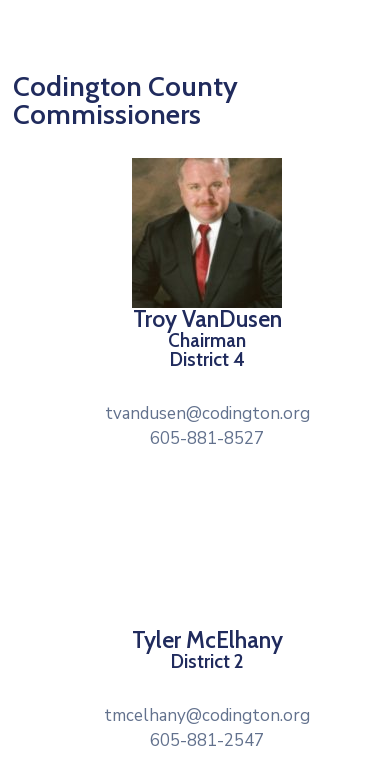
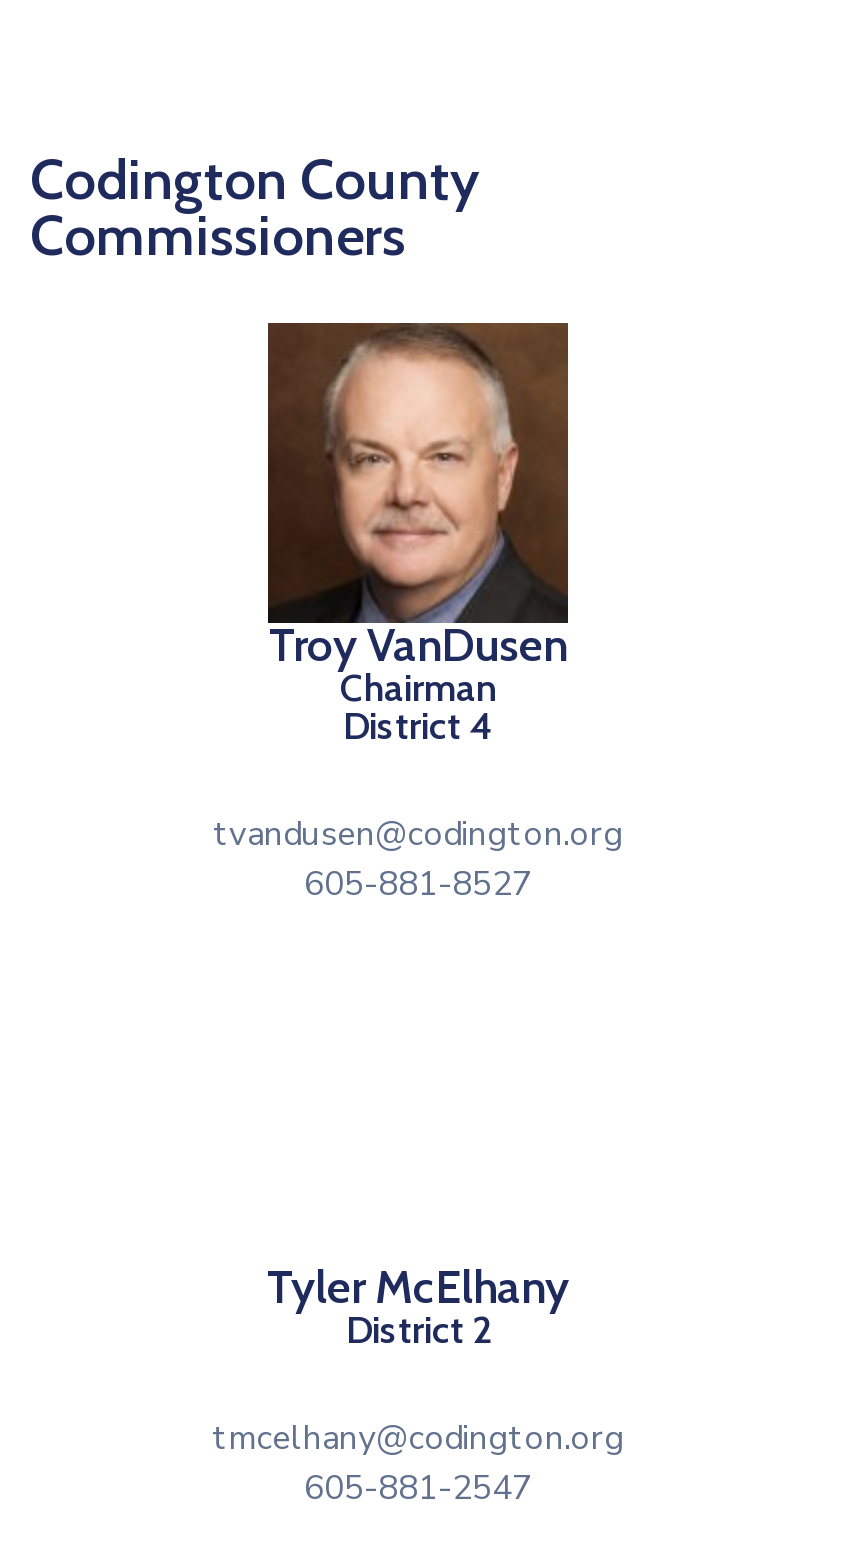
[132,158,282,303] [image] -> [268,323,568,613] [image]

